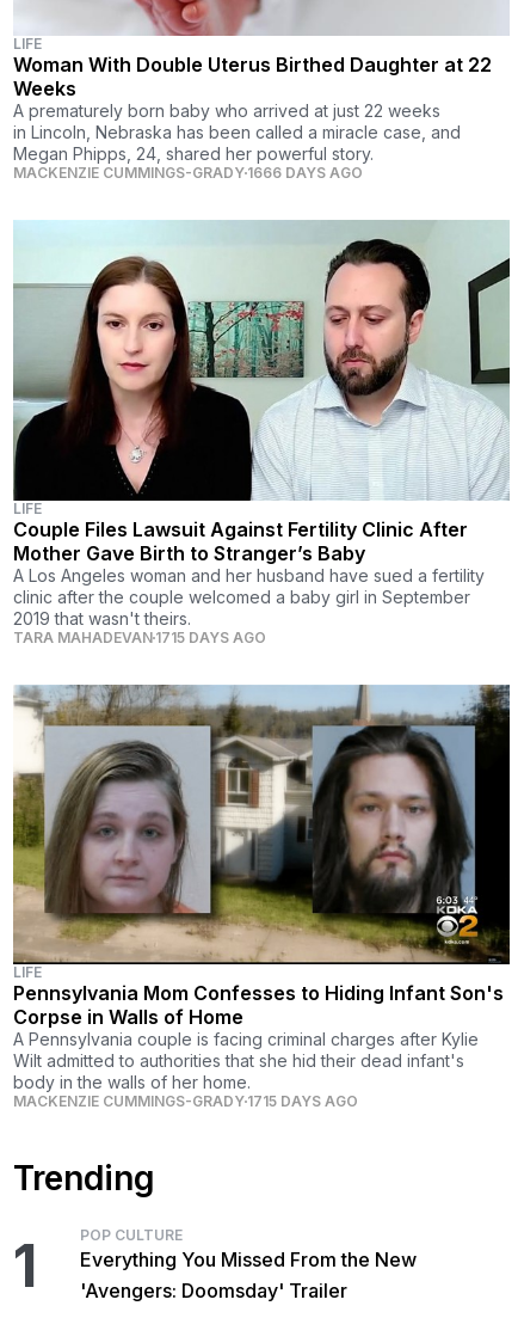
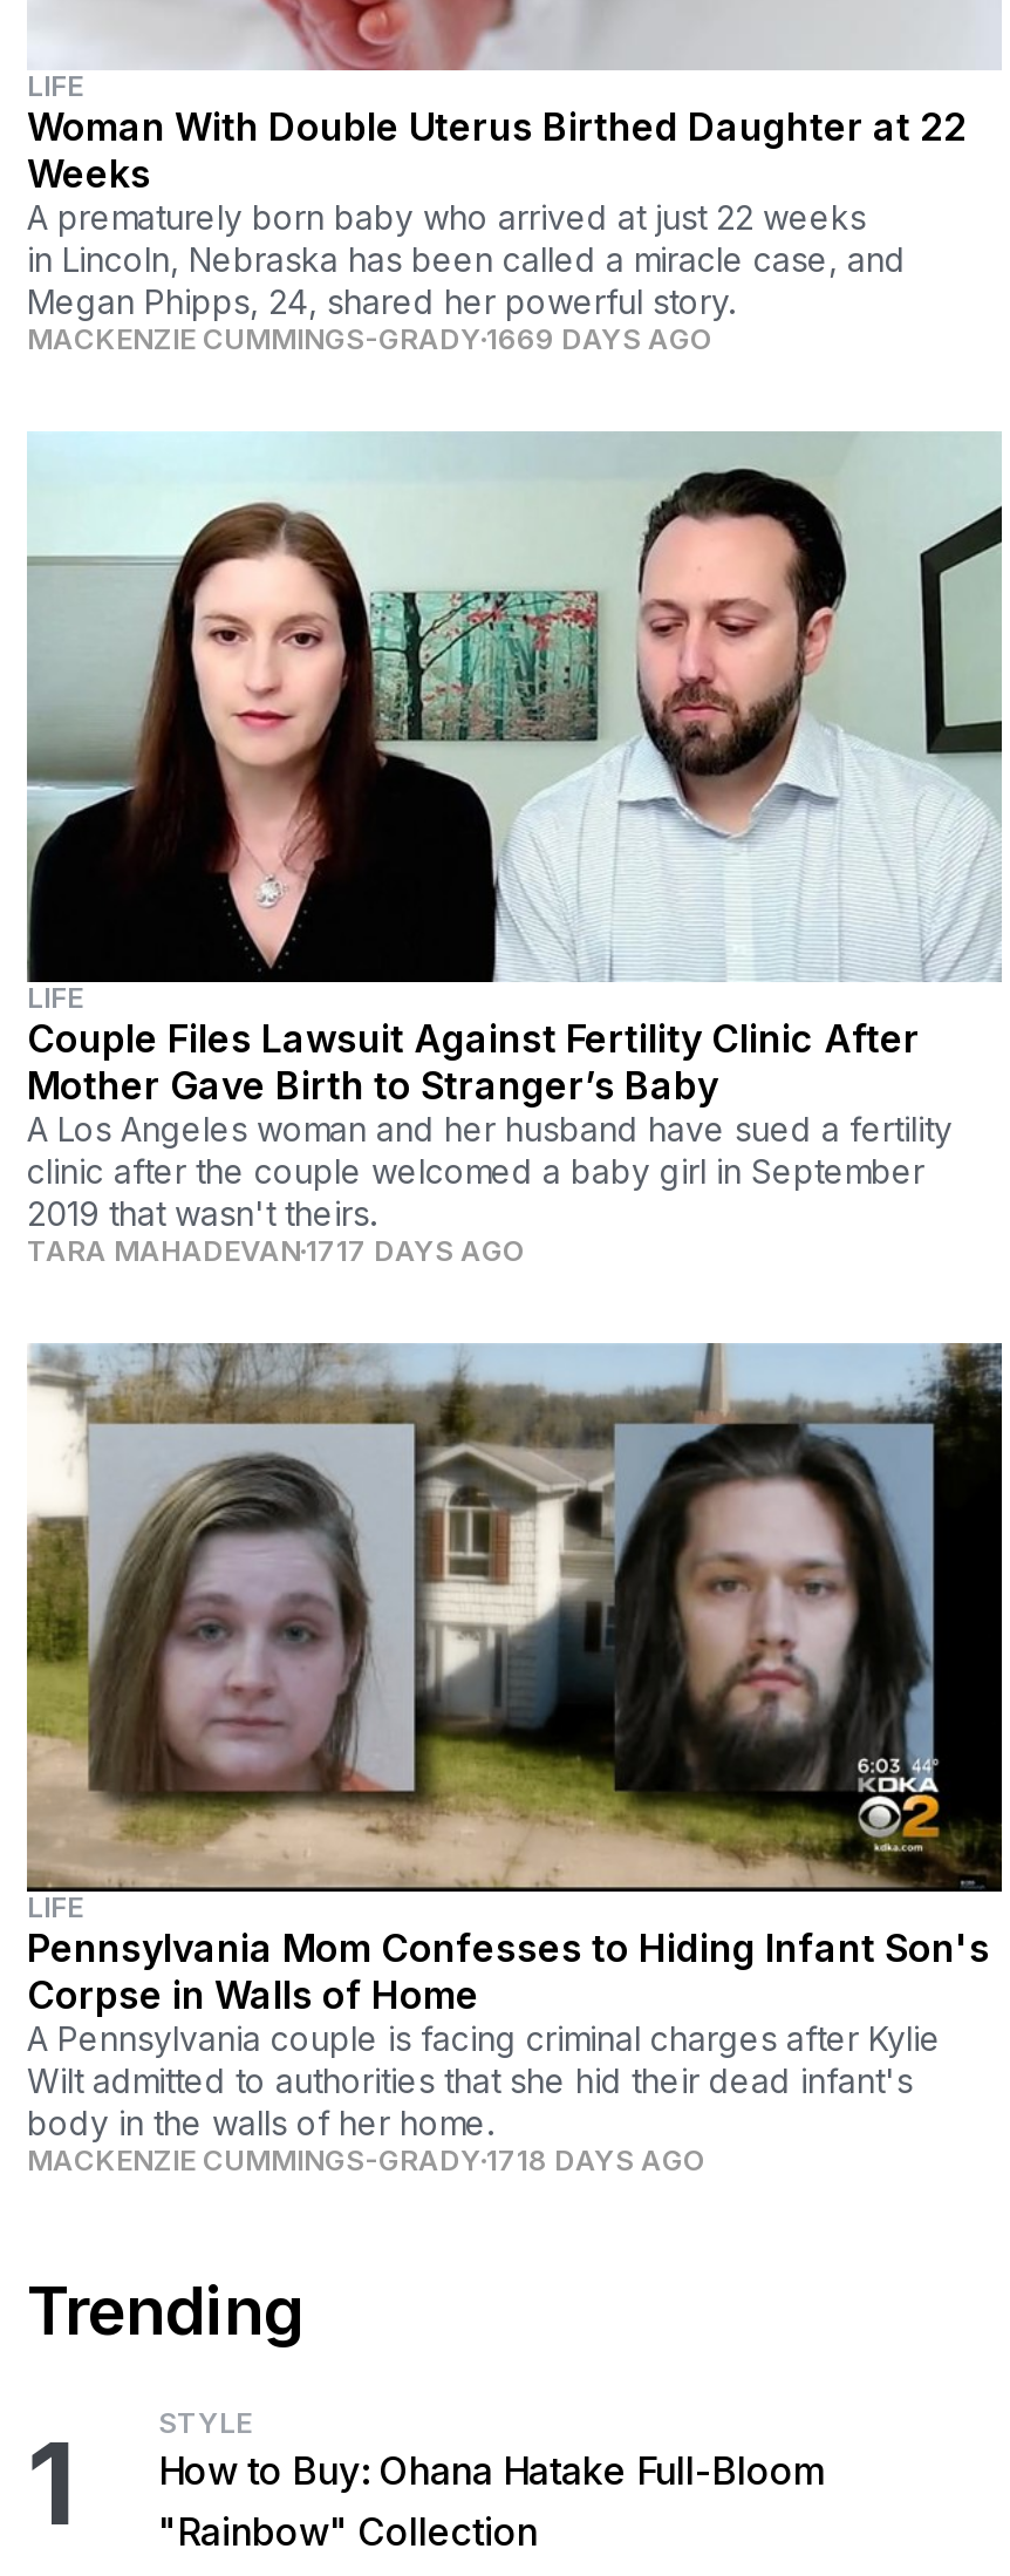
[13,164,363,182] MACKENZIE CUMMINGS-GRADY 1666 DAYS AGO -> [27,322,714,357] MACKENZIE CUMMINGS-GRADY 1669 DAYS AGO
[13,628,266,646] TARA MAHADEVAN 1715 DAYS AGO -> [27,1232,526,1267] TARA MAHADEVAN 1717 DAYS AGO
[13,1092,358,1110] MACKENZIE CUMMINGS-GRADY 1715 DAYS AGO -> [27,2142,707,2177] MACKENZIE CUMMINGS-GRADY 1718 DAYS AGO
[80,1226,417,1302] POP CULTURE | Everything You Missed From the New | 'Avengers: Doomsday' Trailer -> [158,2404,826,2554] STYLE | How to Buy: Ohana Hatake Full-Bloom | "Rainbow" Collection

